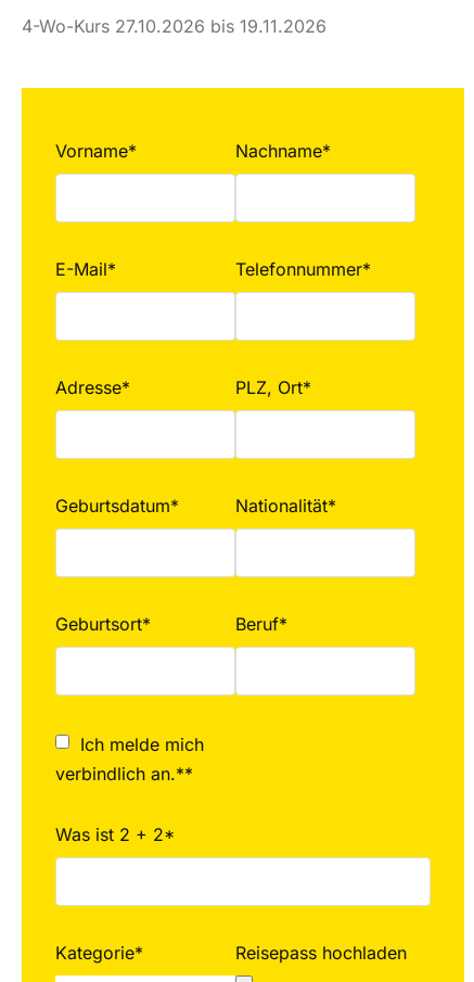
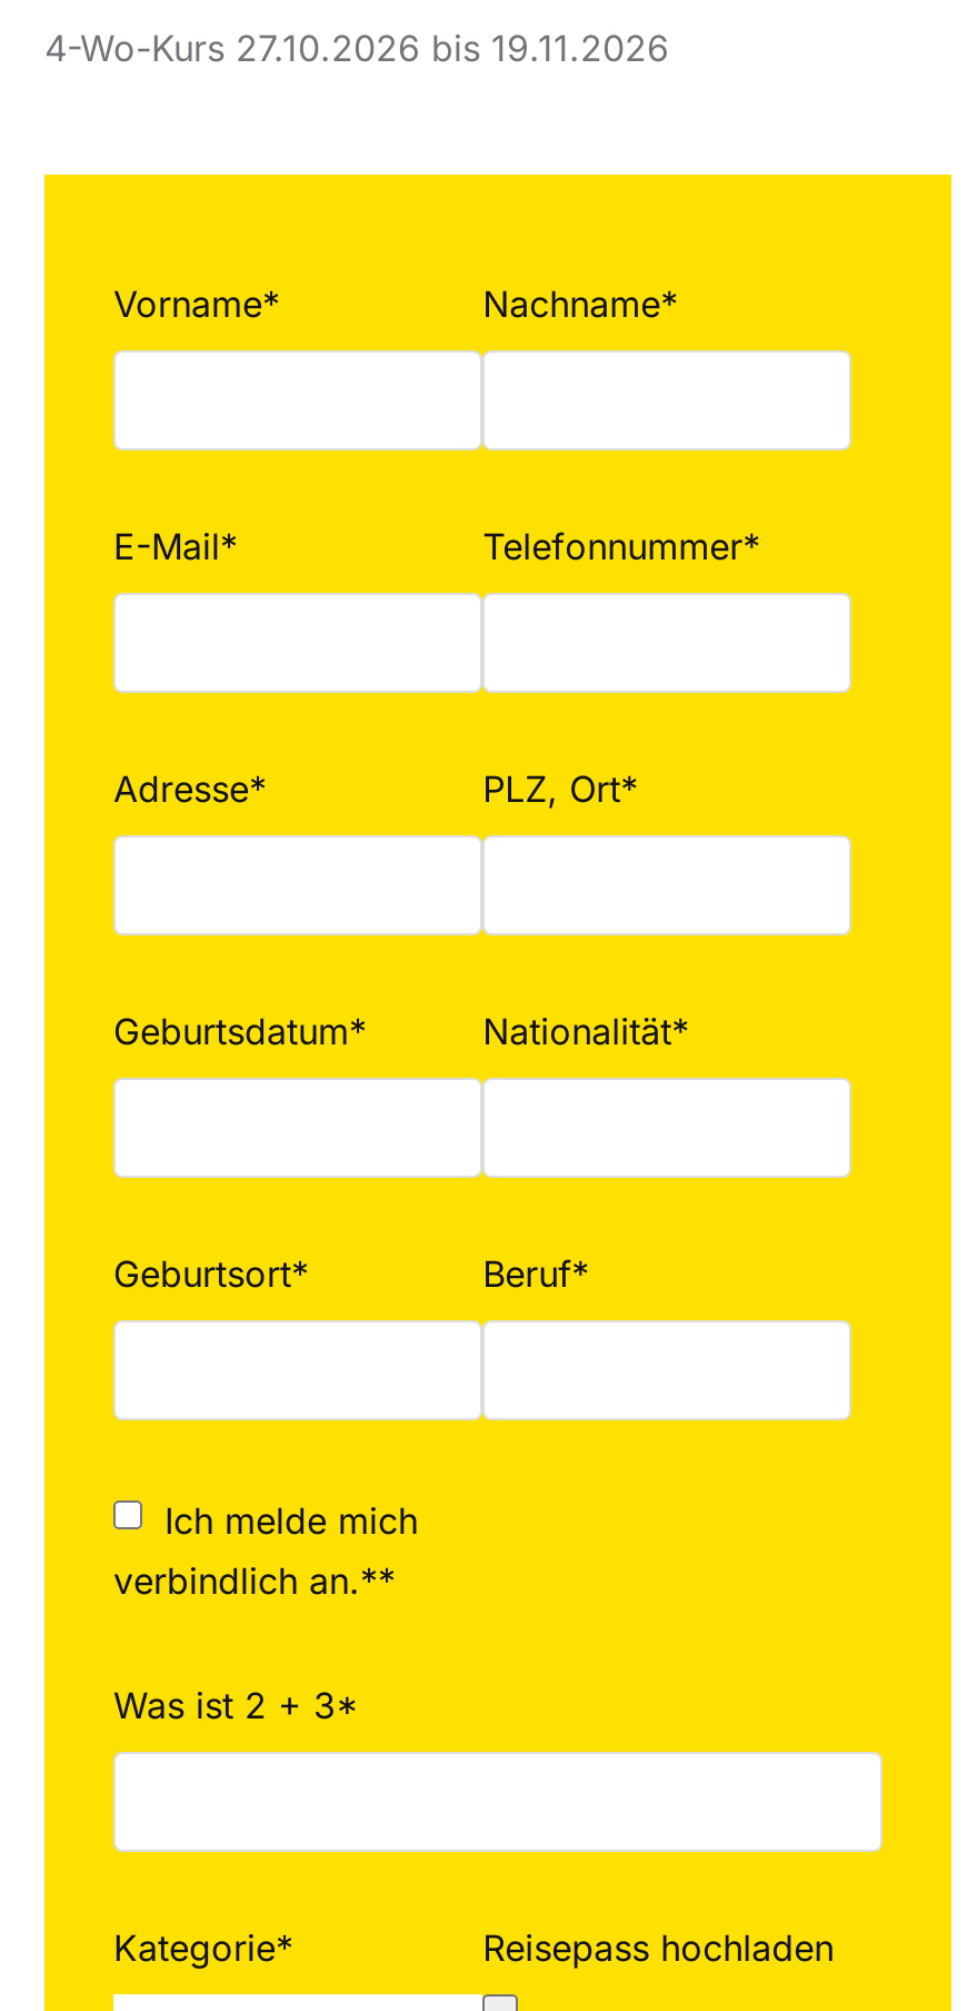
[55,824,175,845] Was ist 2 + 2* -> [113,1683,358,1728] Was ist 2 + 3*

